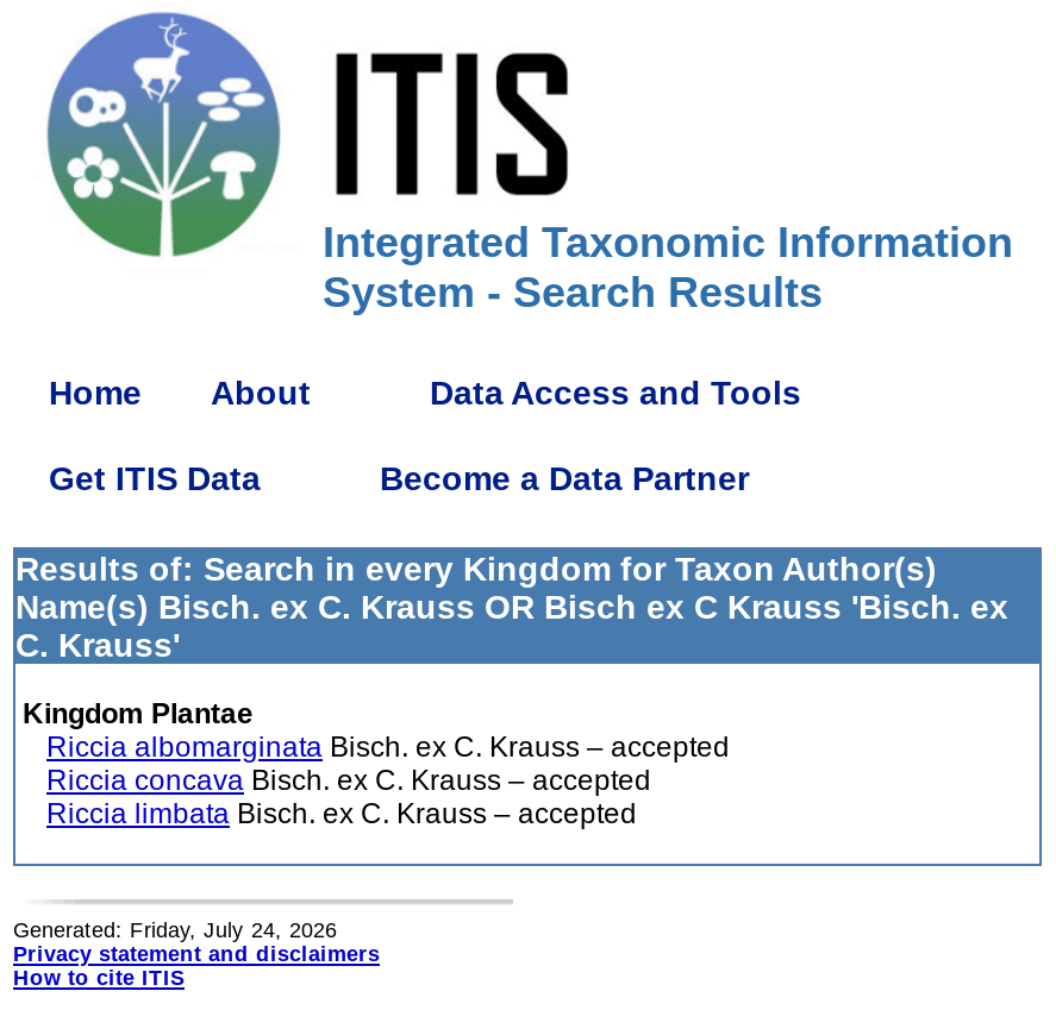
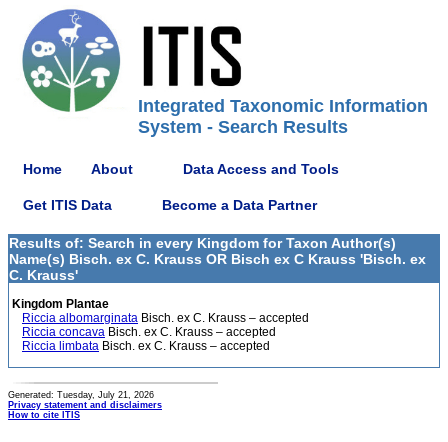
[13,918,337,942] Generated: Friday, July 24, 2026 -> [8,390,154,400] Generated: Tuesday, July 21, 2026

